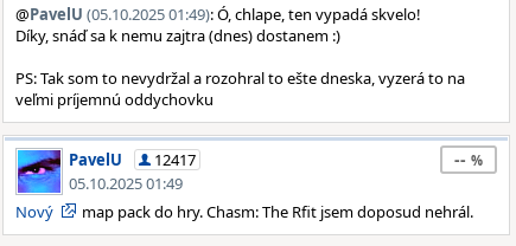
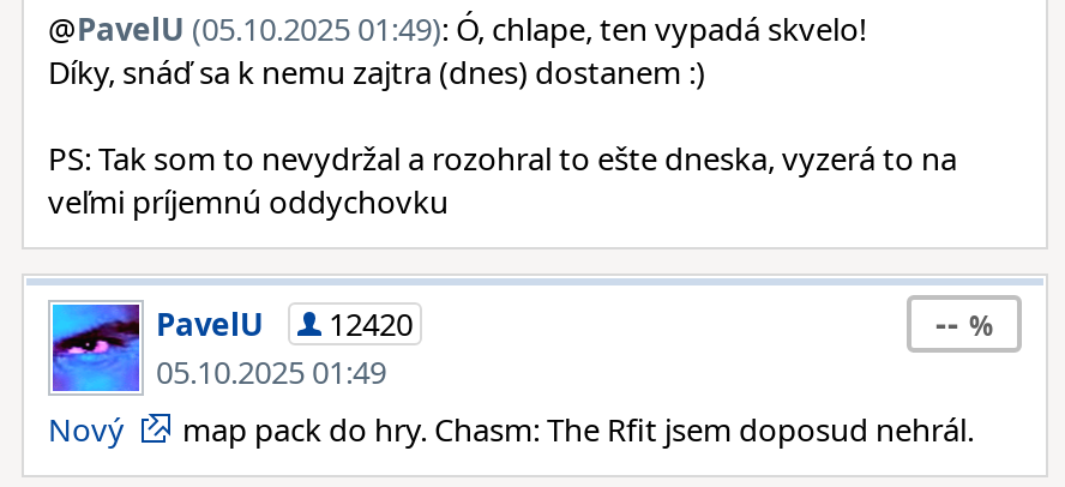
[69,149,196,170] PavelU 12417 -> [156,302,413,345] PavelU 12420

